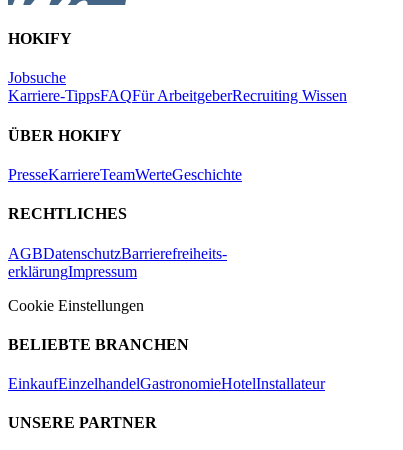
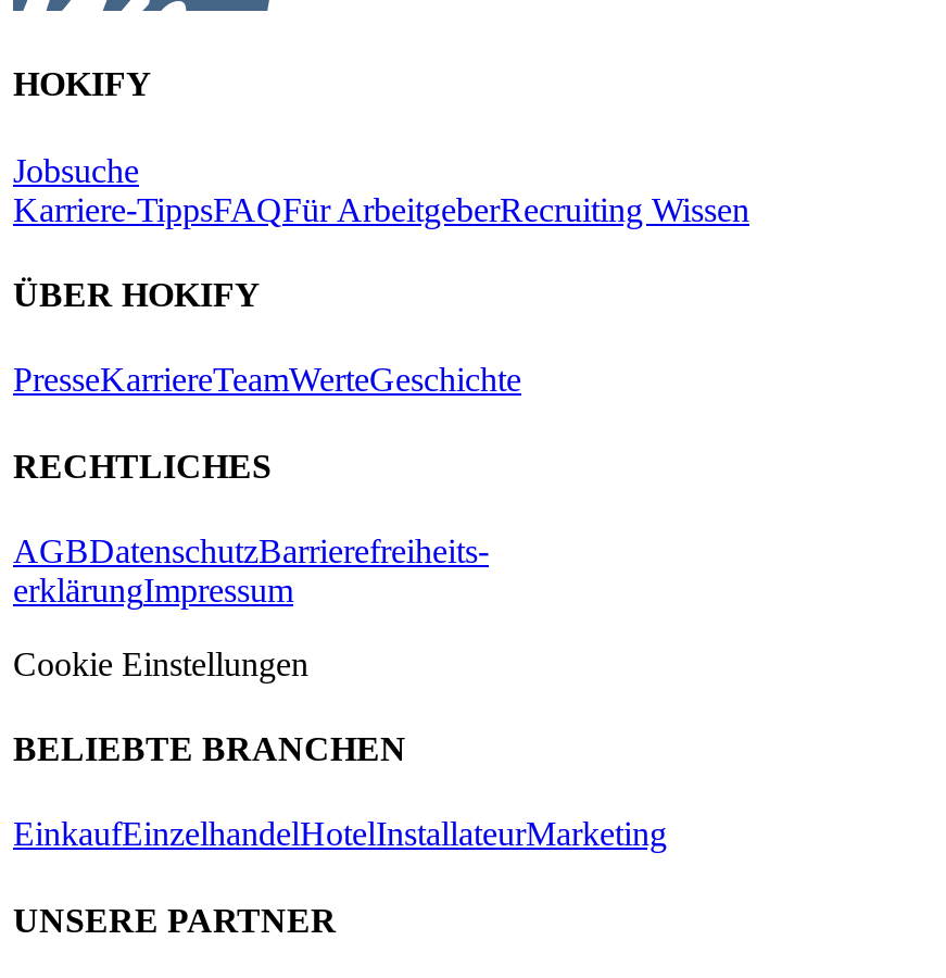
[8,375,325,392] EinkaufEinzelhandelGastronomieHotelInstallateur -> [13,815,667,852] EinkaufEinzelhandelHotelInstallateurMarketing

